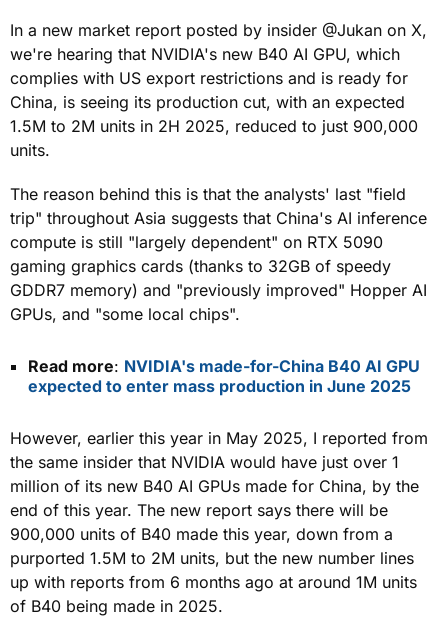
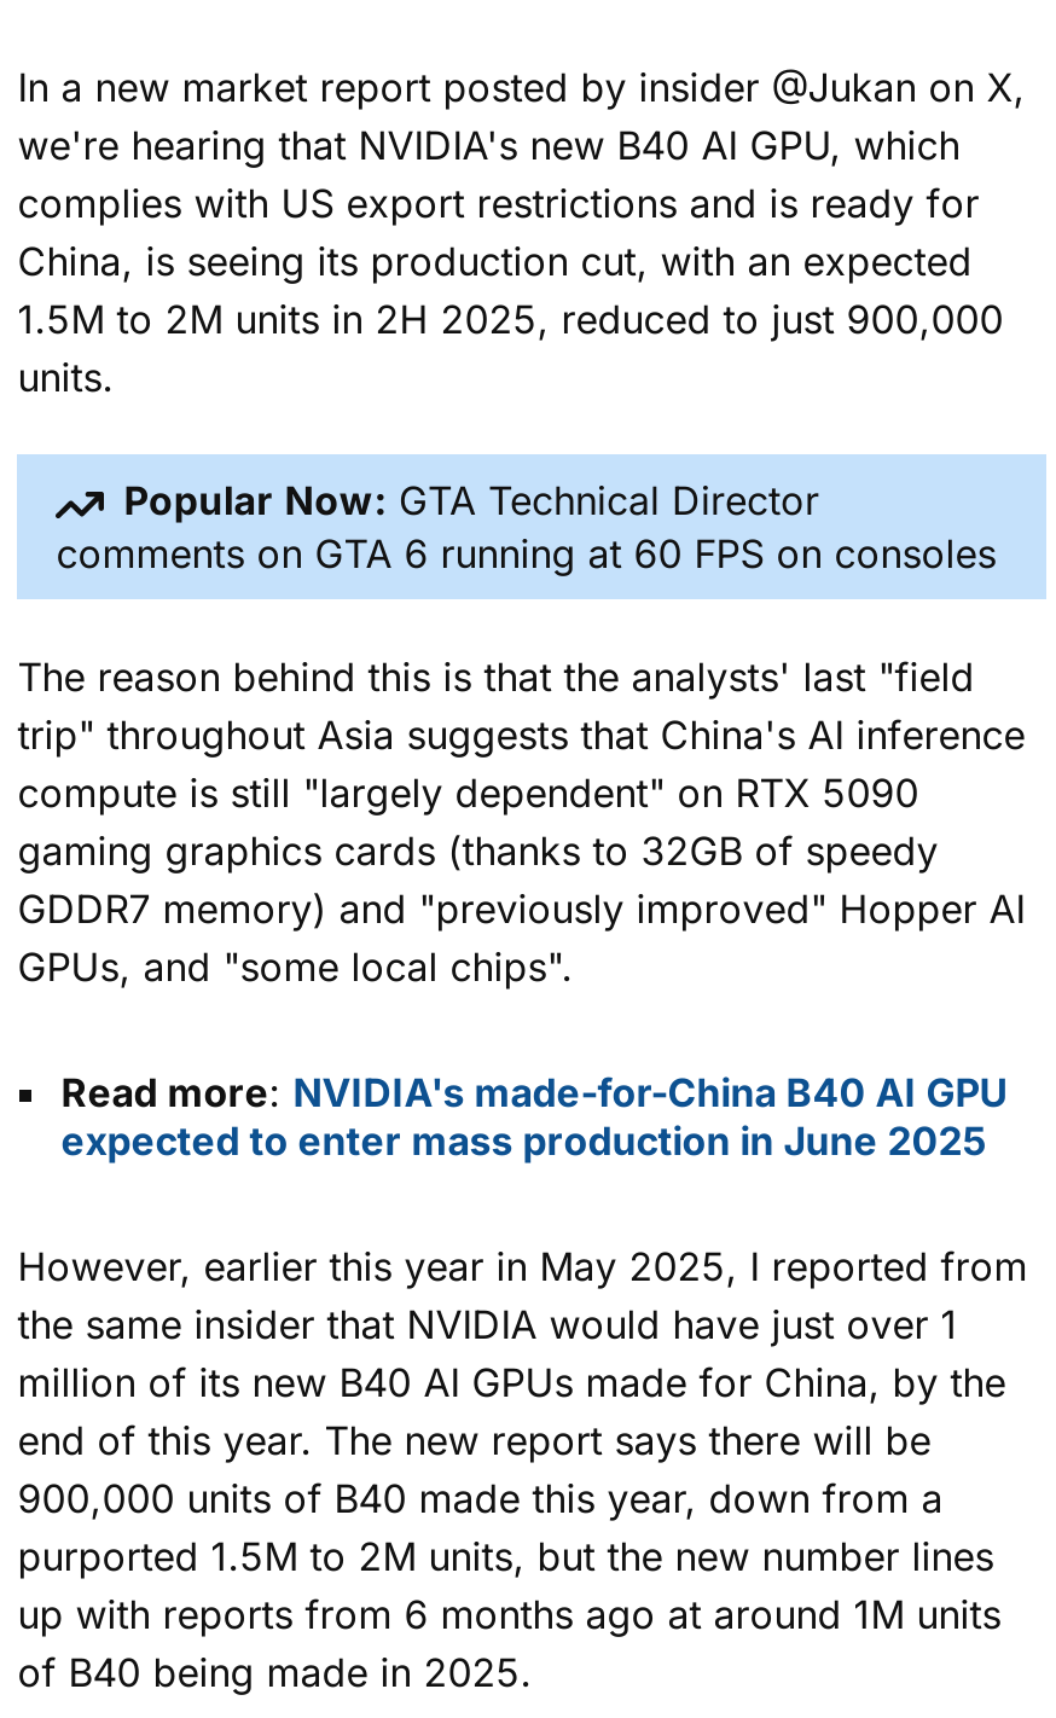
none -> [56,476,996,577] Popular Now: GTA Technical Director | comments on GTA 6 running at 60 FPS on consoles

